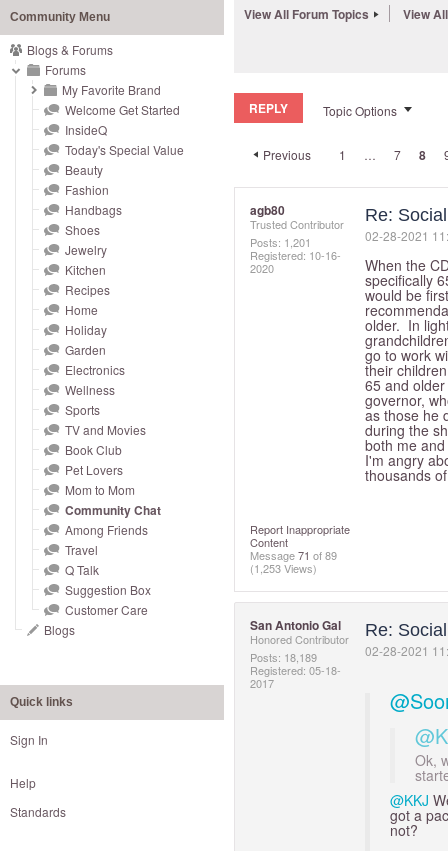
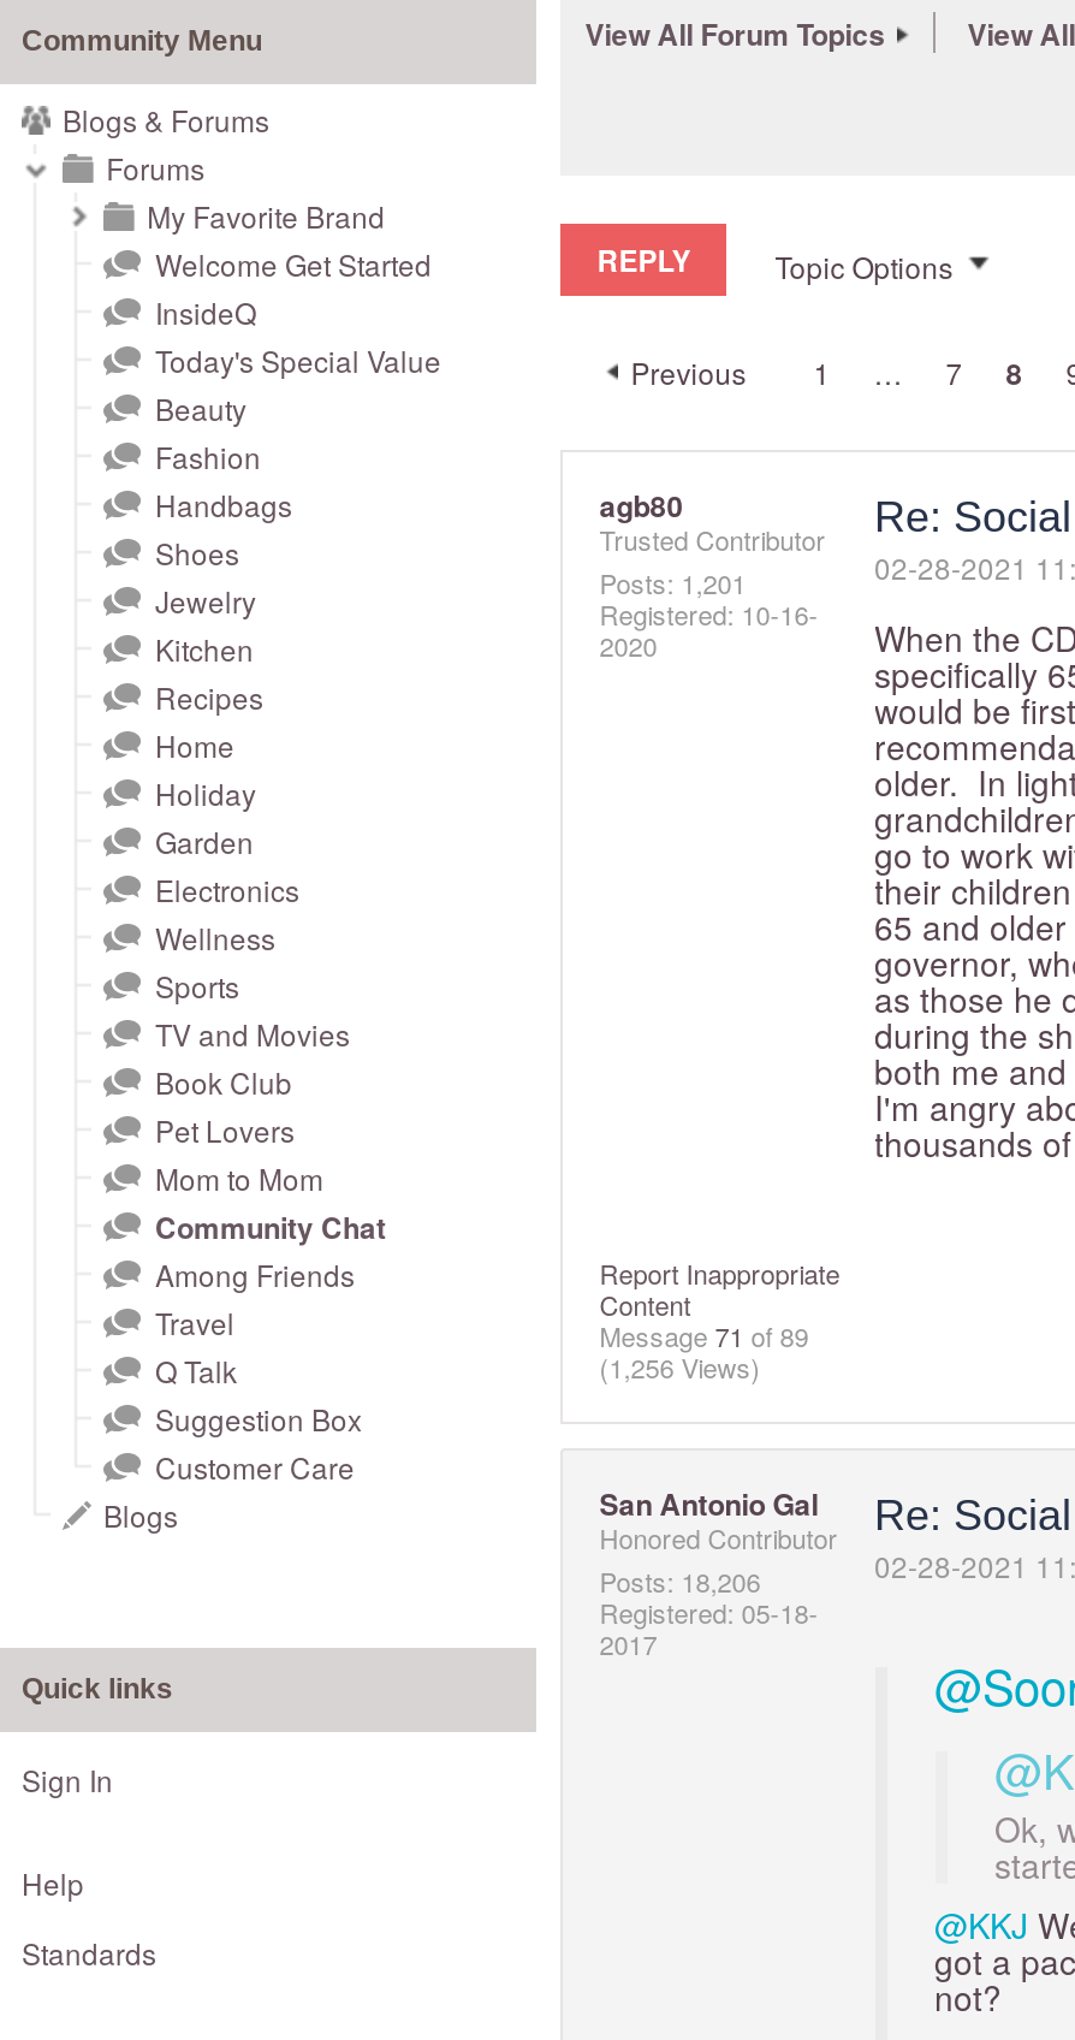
[250,560,317,576] (1,253 Views) -> [599,1347,760,1386] (1,256 Views)
[250,649,317,665] Posts: 18,189 -> [599,1561,760,1600] Posts: 18,206

